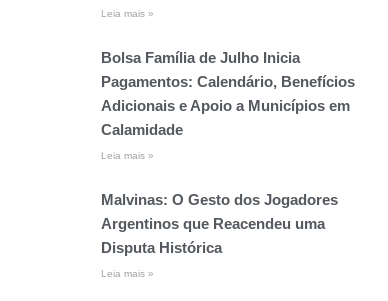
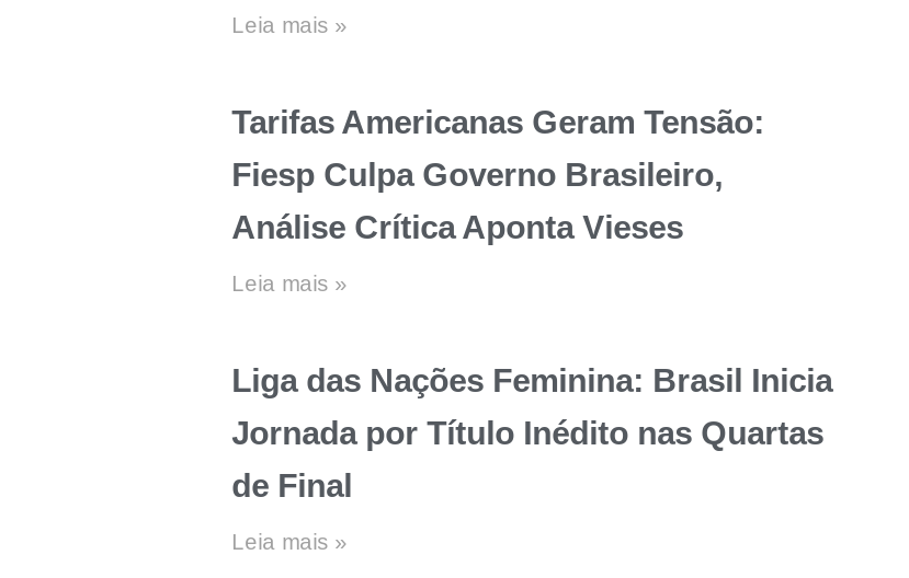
[101,49,355,138] Bolsa Família de Julho Inicia | Pagamentos: Calendário, Benefícios | Adicionais e Apoio a Municípios em | Calamidade -> [232,102,764,245] Tarifas Americanas Geram Tensão: | Fiesp Culpa Governo Brasileiro, | Análise Crítica Aponta Vieses
[101,191,338,256] Malvinas: O Gesto dos Jogadores | Argentinos que Reacendeu uma | Disputa Histórica -> [232,361,832,503] Liga das Nações Feminina: Brasil Inicia | Jornada por Título Inédito nas Quartas | de Final

